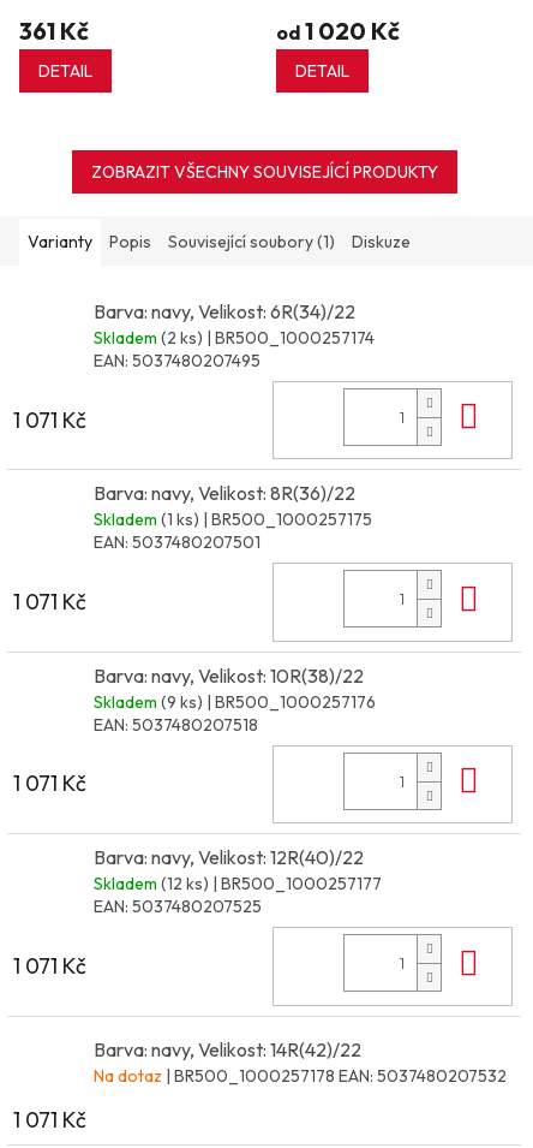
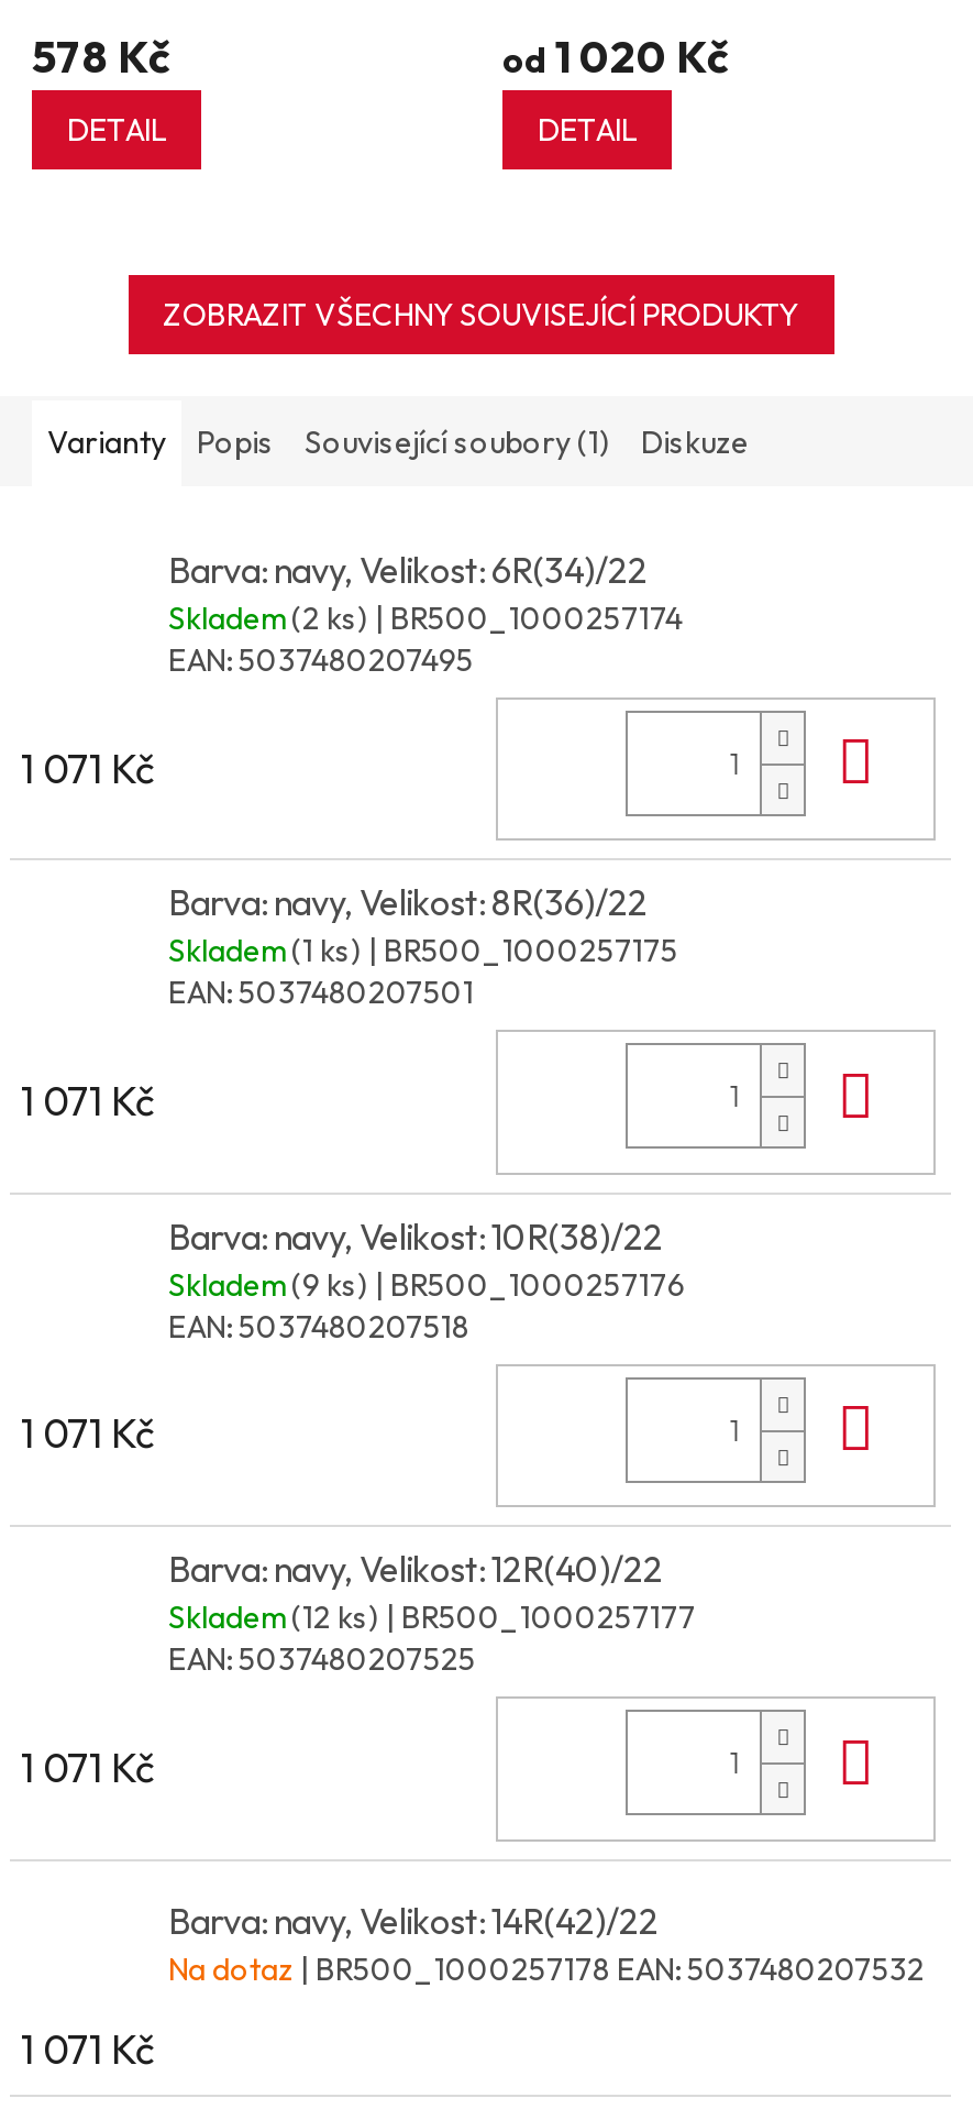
[19,16,89,46] 361 Kč -> [32,29,170,84] 578 Kč

